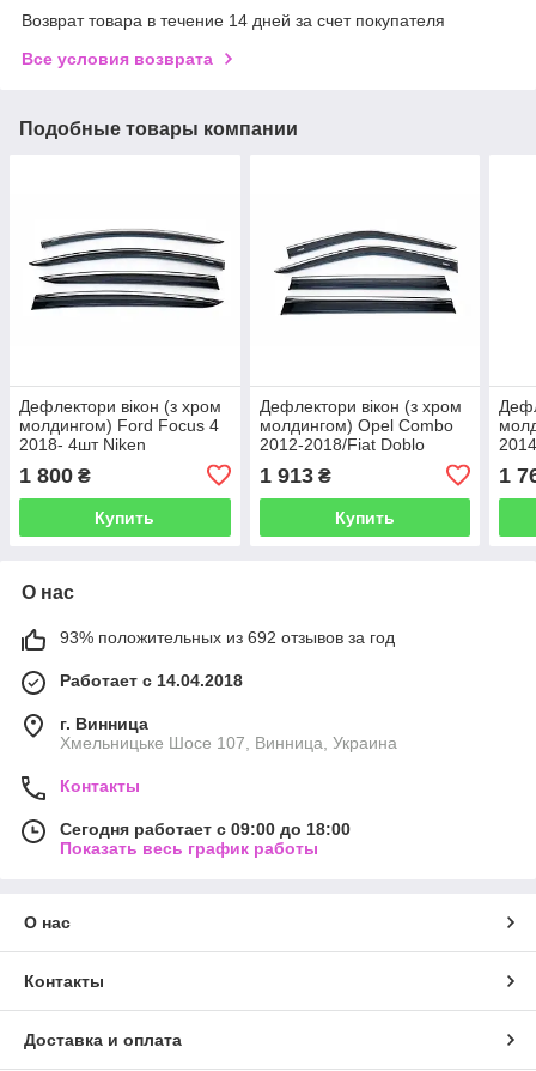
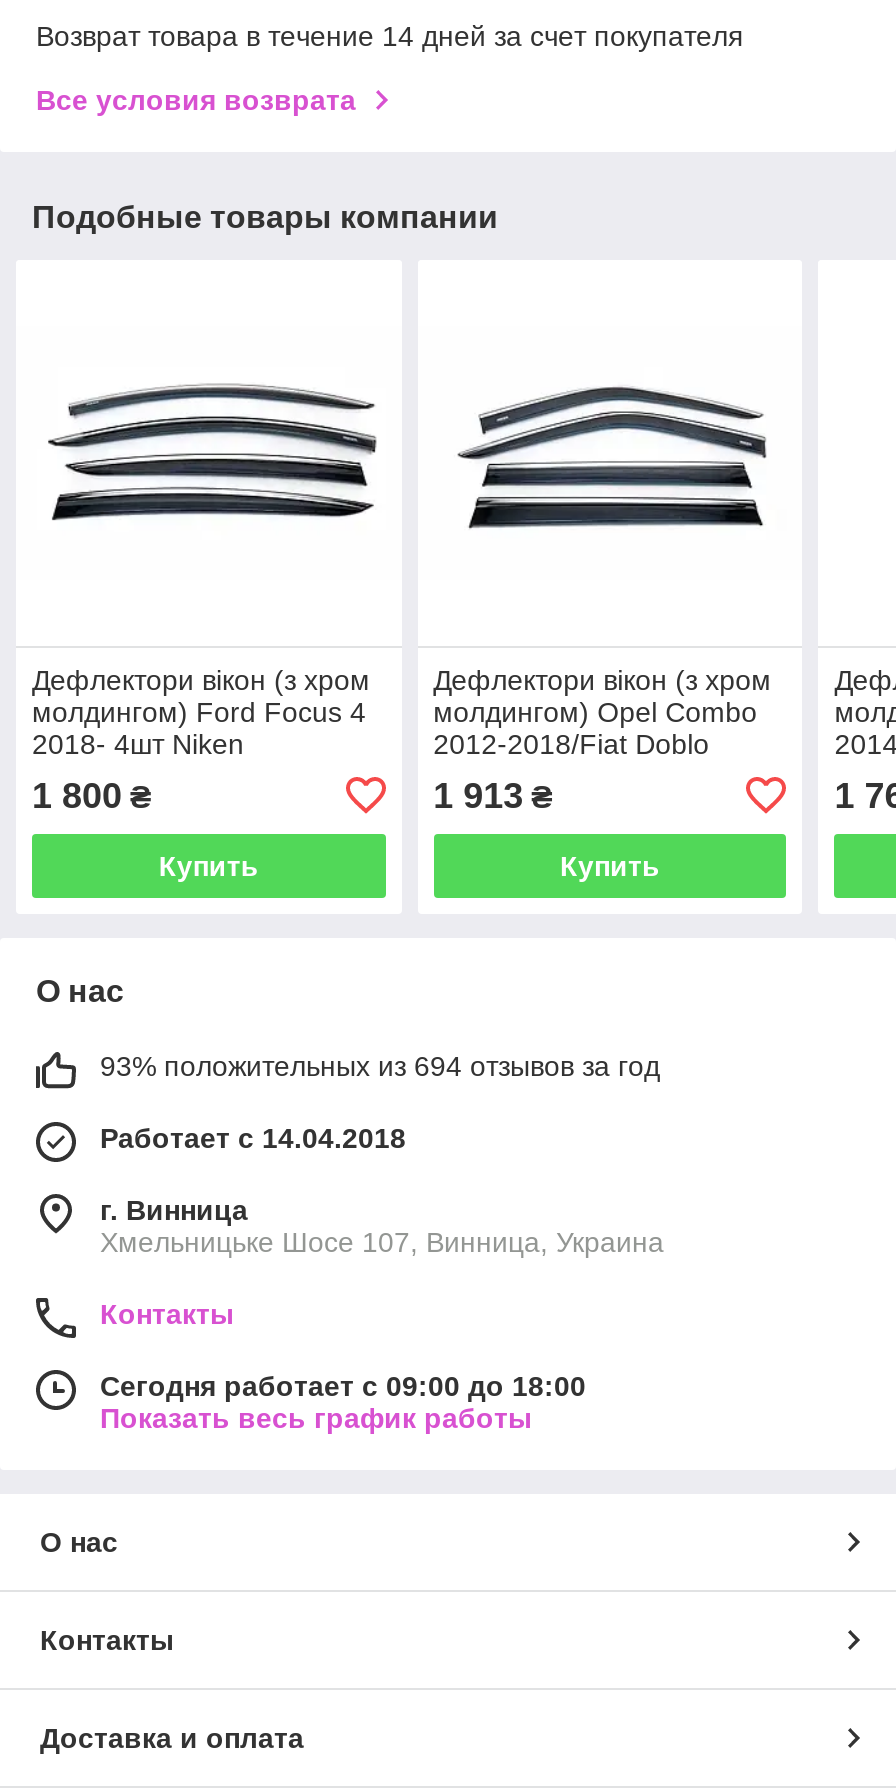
[60,628,395,647] 93% положительных из 692 отзывов за год -> [100,1050,660,1082] 93% положительных из 694 отзывов за год

